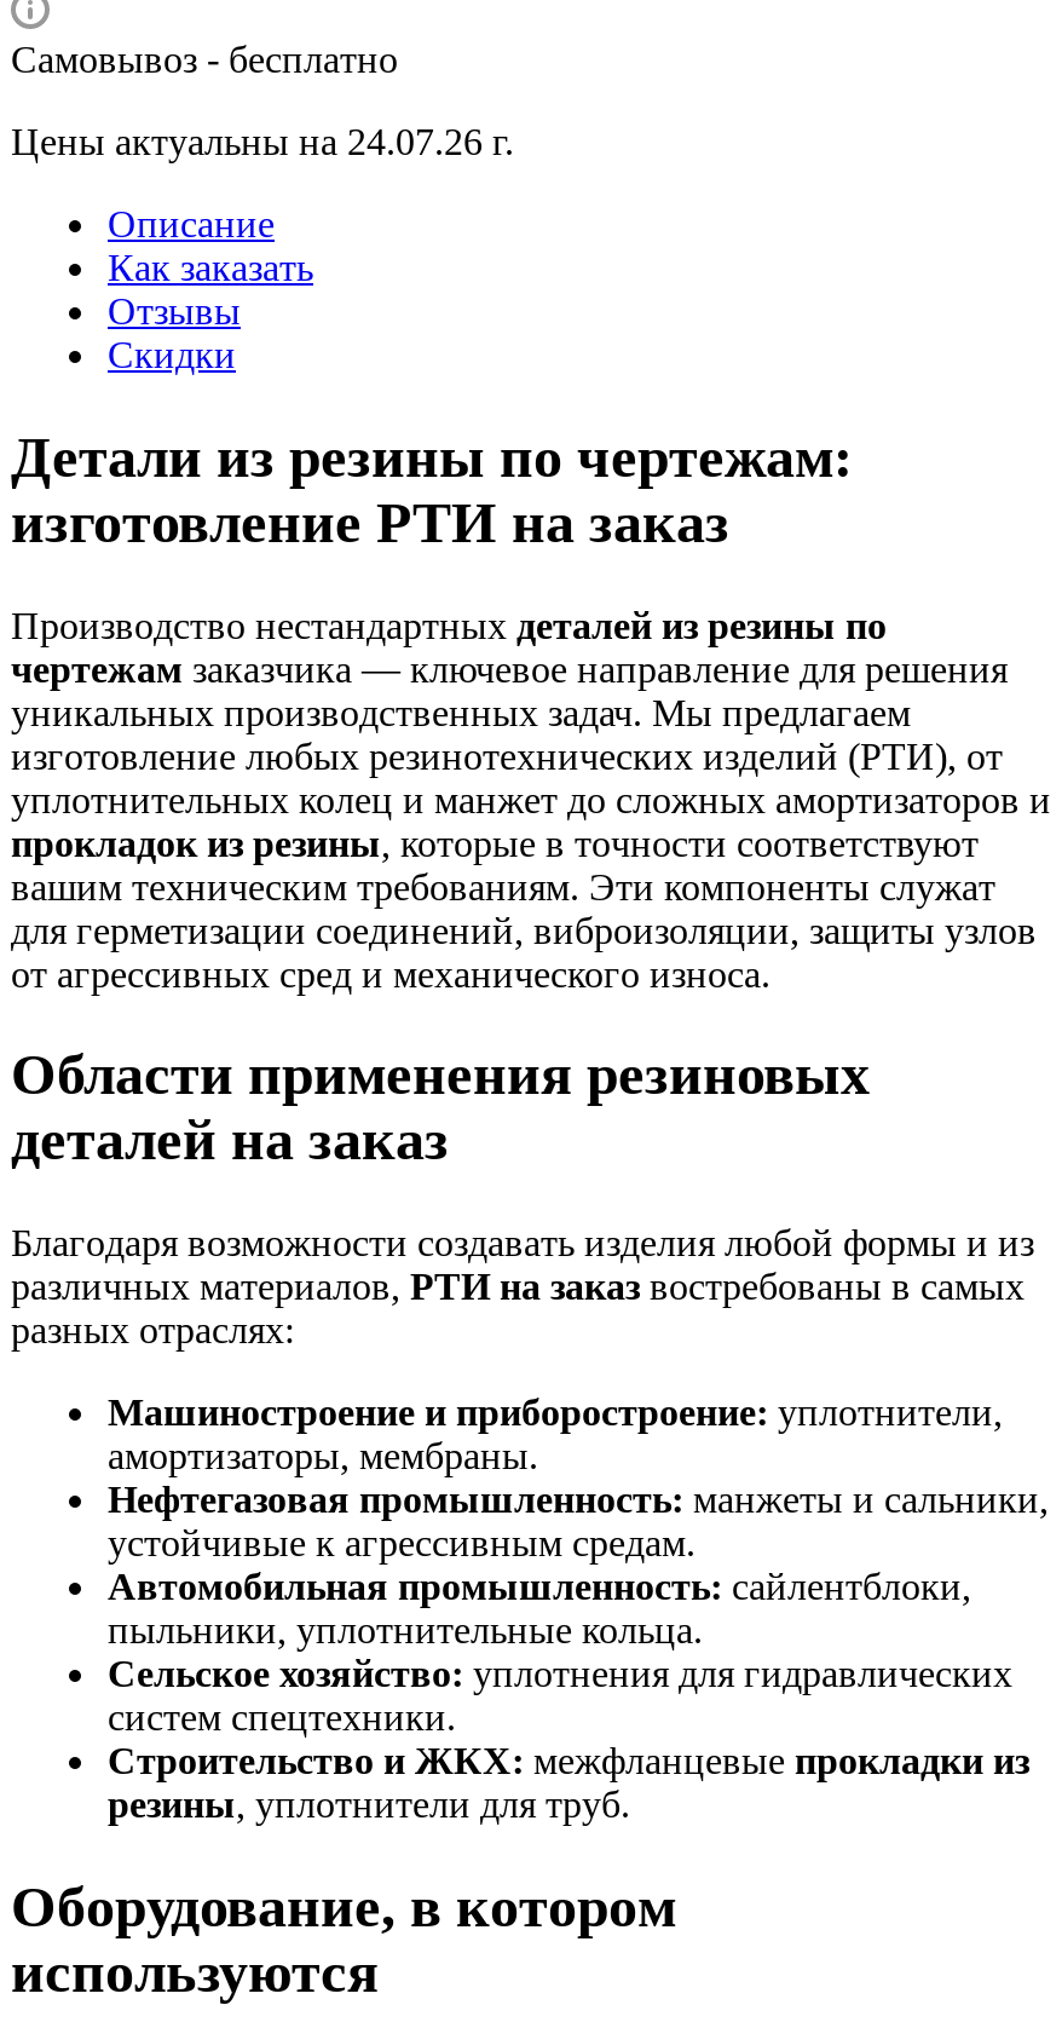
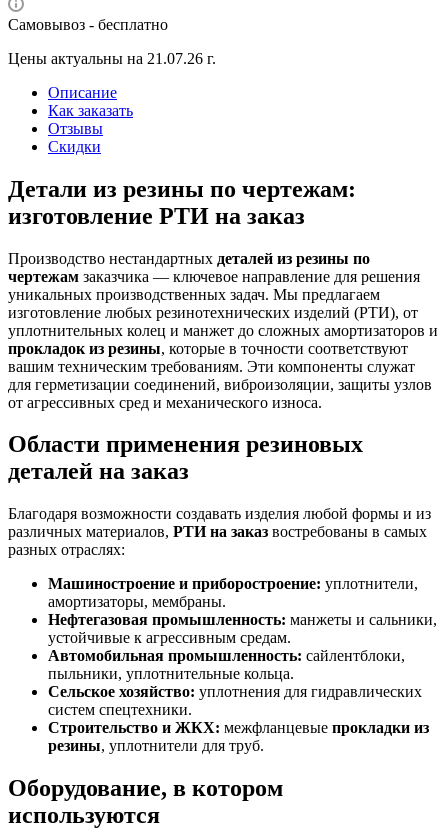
[11,121,514,162] Цены актуальны на 24.07.26 г. -> [8,50,216,67] Цены актуальны на 21.07.26 г.

